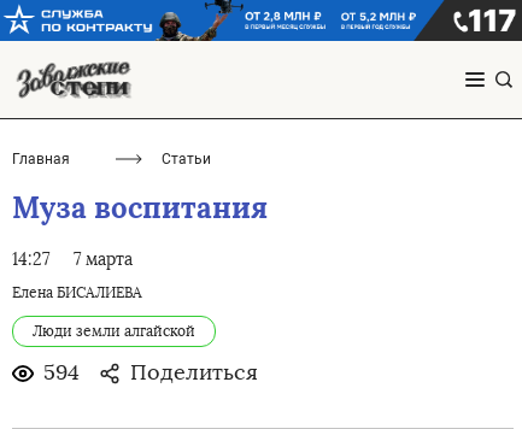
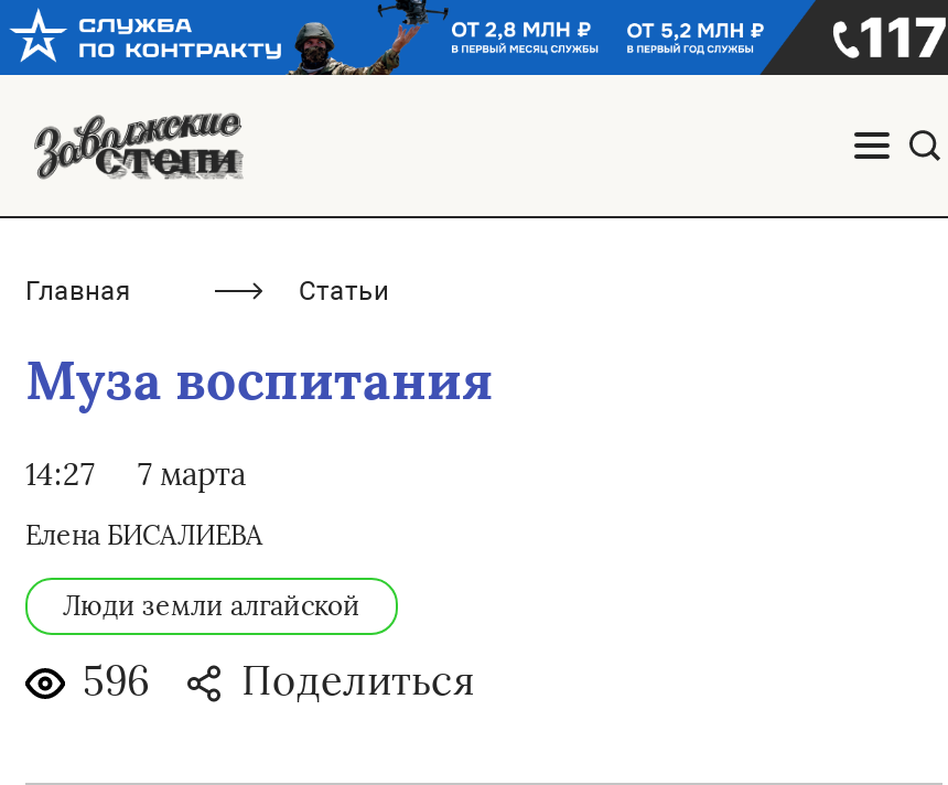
[43,360,258,386] 594 Поделиться -> [83,658,475,707] 596 Поделиться

